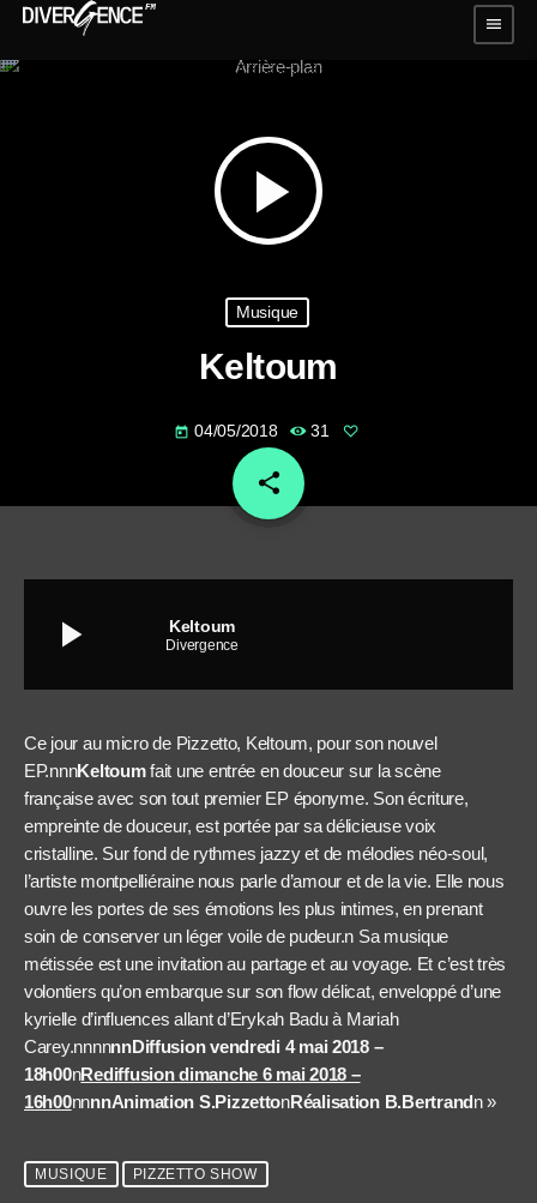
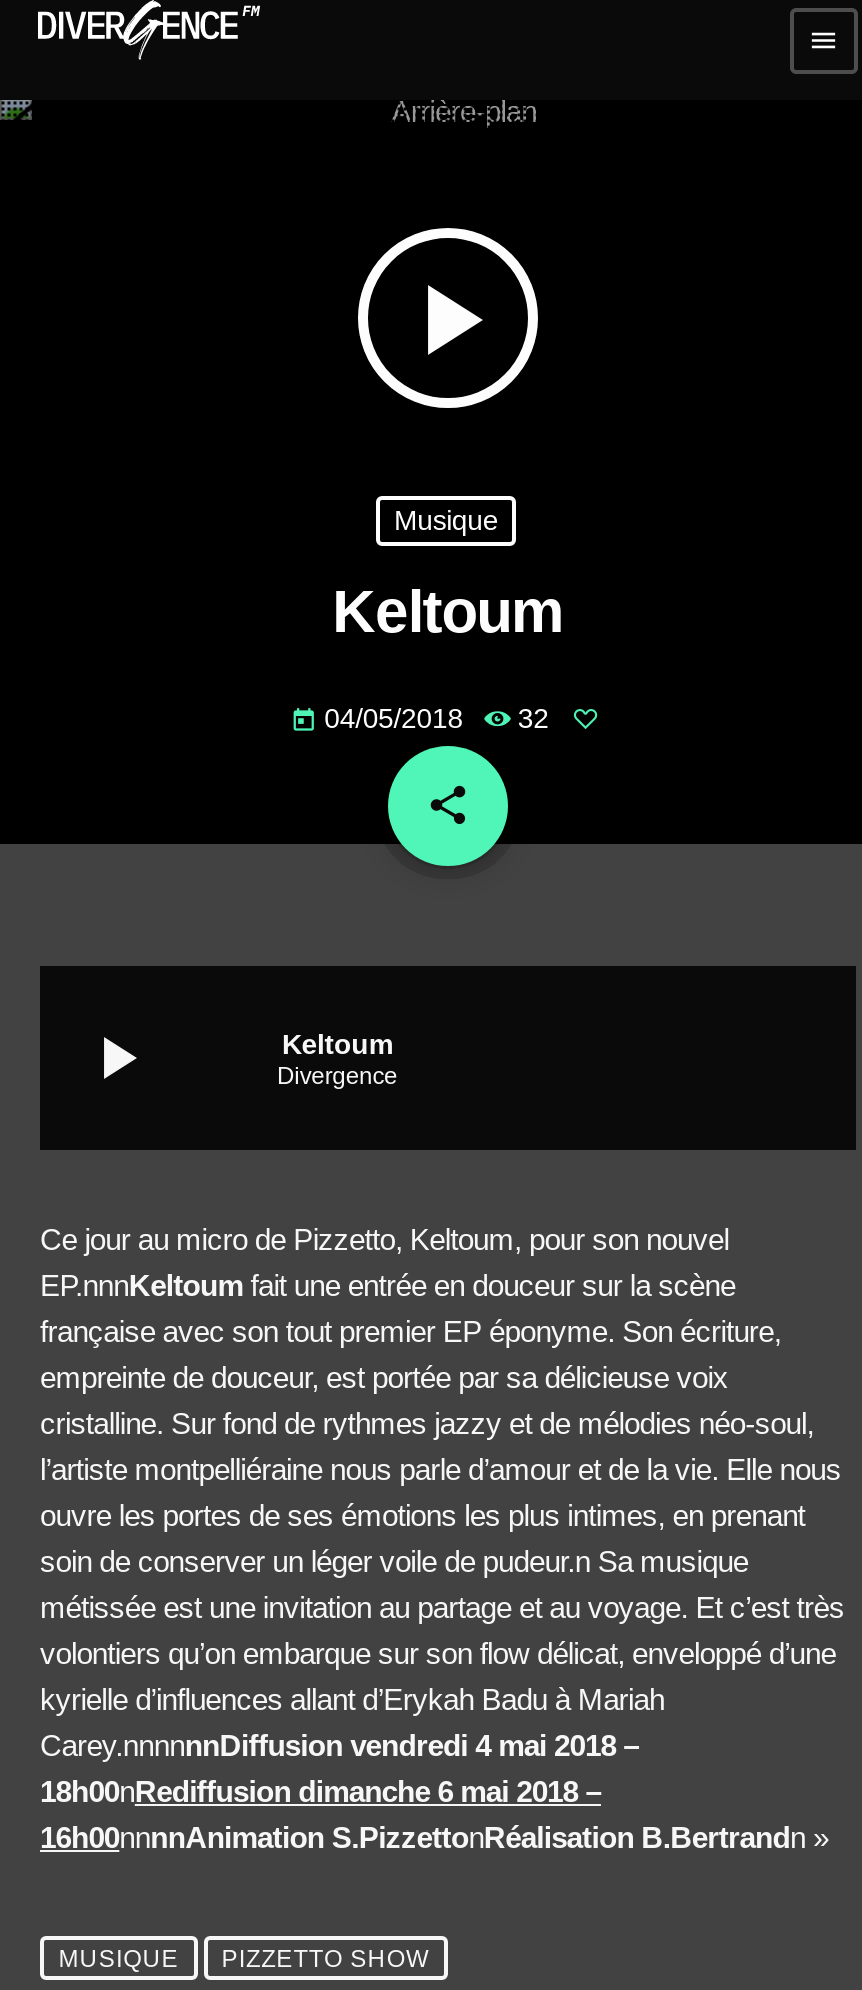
[310,421,333,440] 31 -> [518,702,556,734] 32

